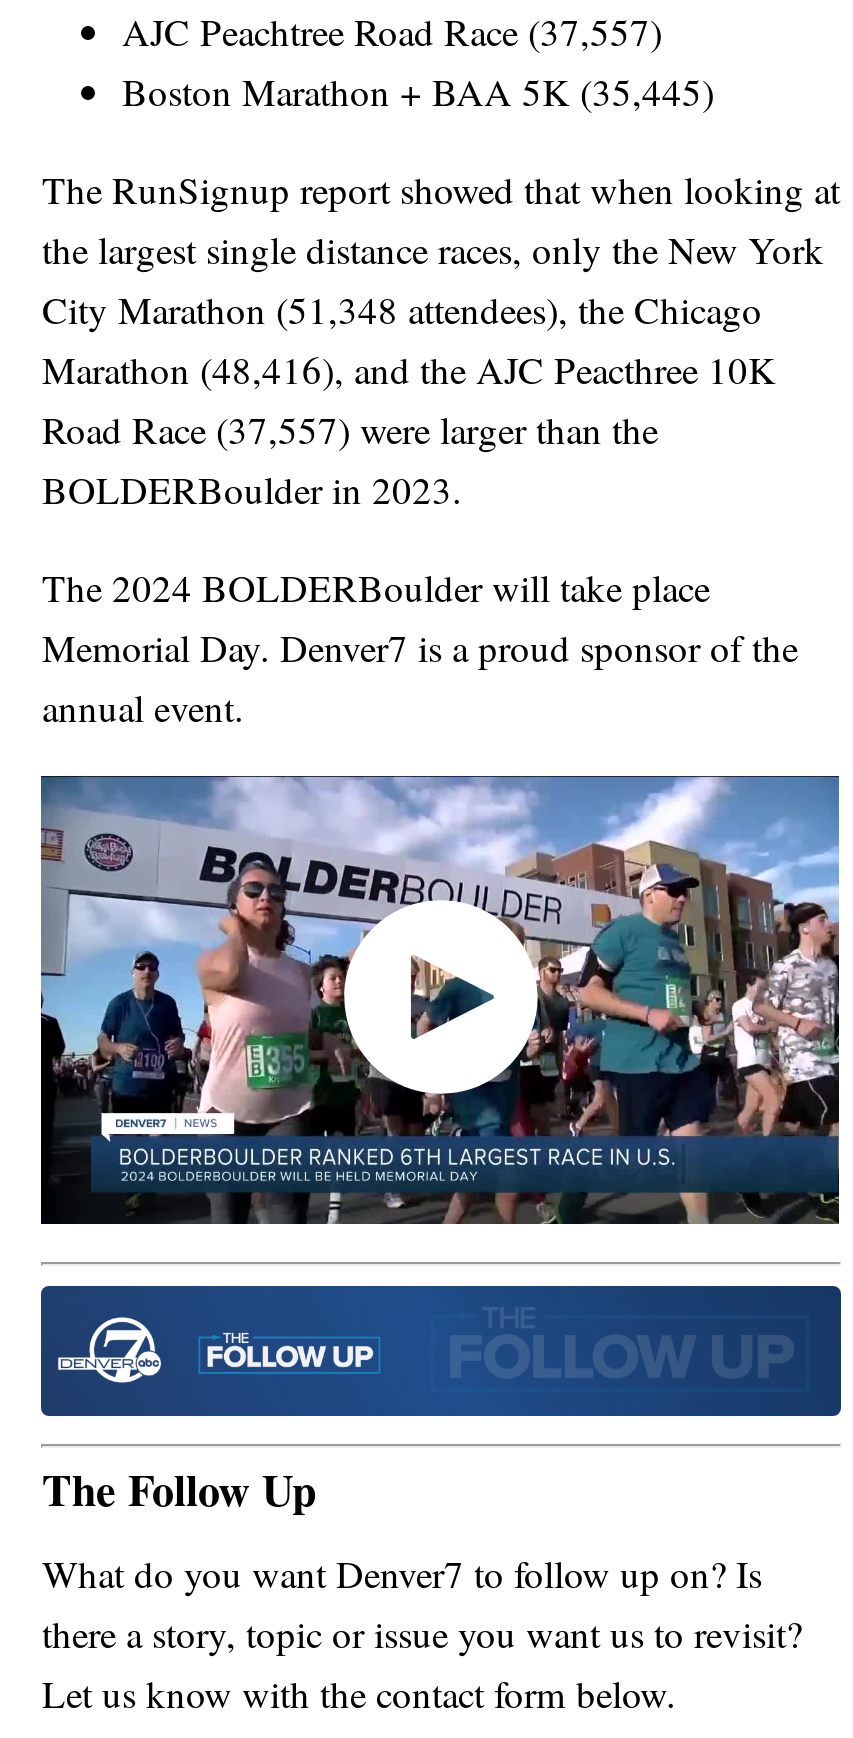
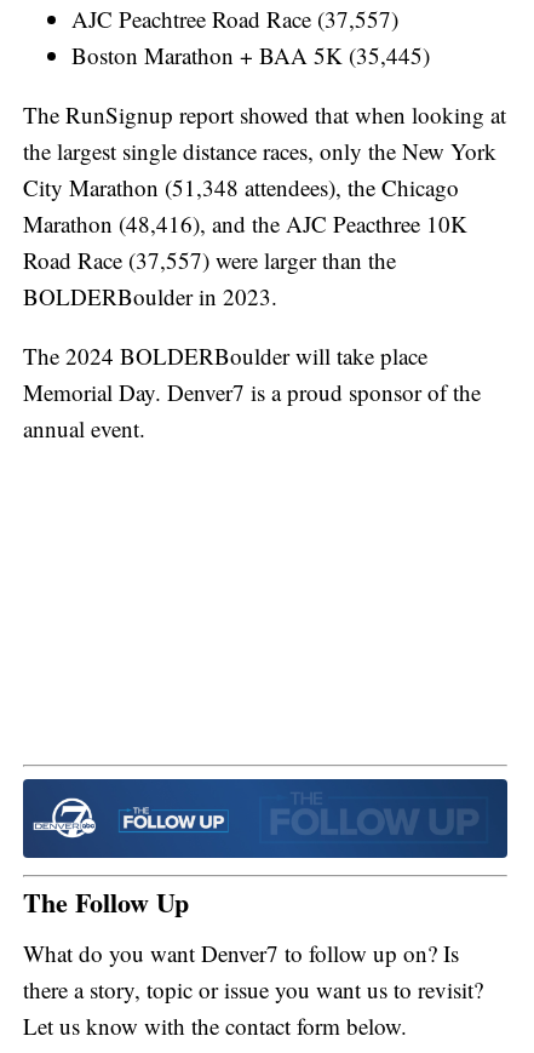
[39,774,841,1226] [image] -> none

